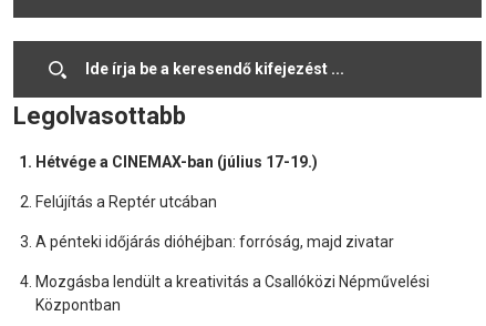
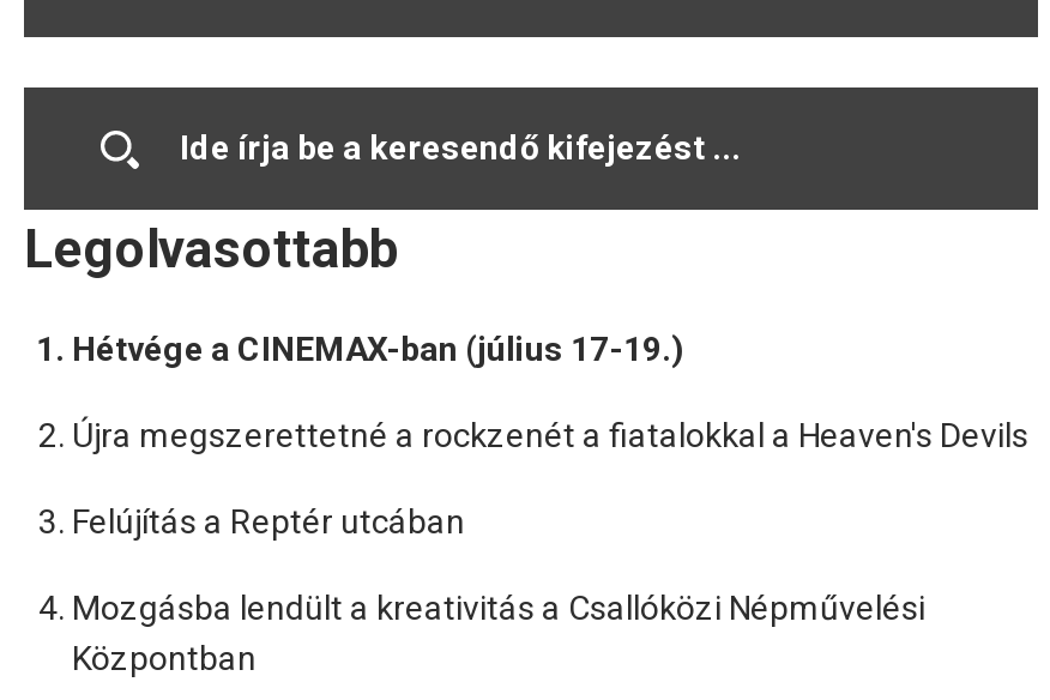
none -> [72,415,1028,454] Újra megszerettetné a rockzenét a fiatalokkal a Heaven's Devils
moved [35,193,217,210] -> [72,502,465,540]: Felújítás a Reptér utcában
[35,233,394,250] A pénteki időjárás dióhéjban: forróság, majd zivatar -> none

